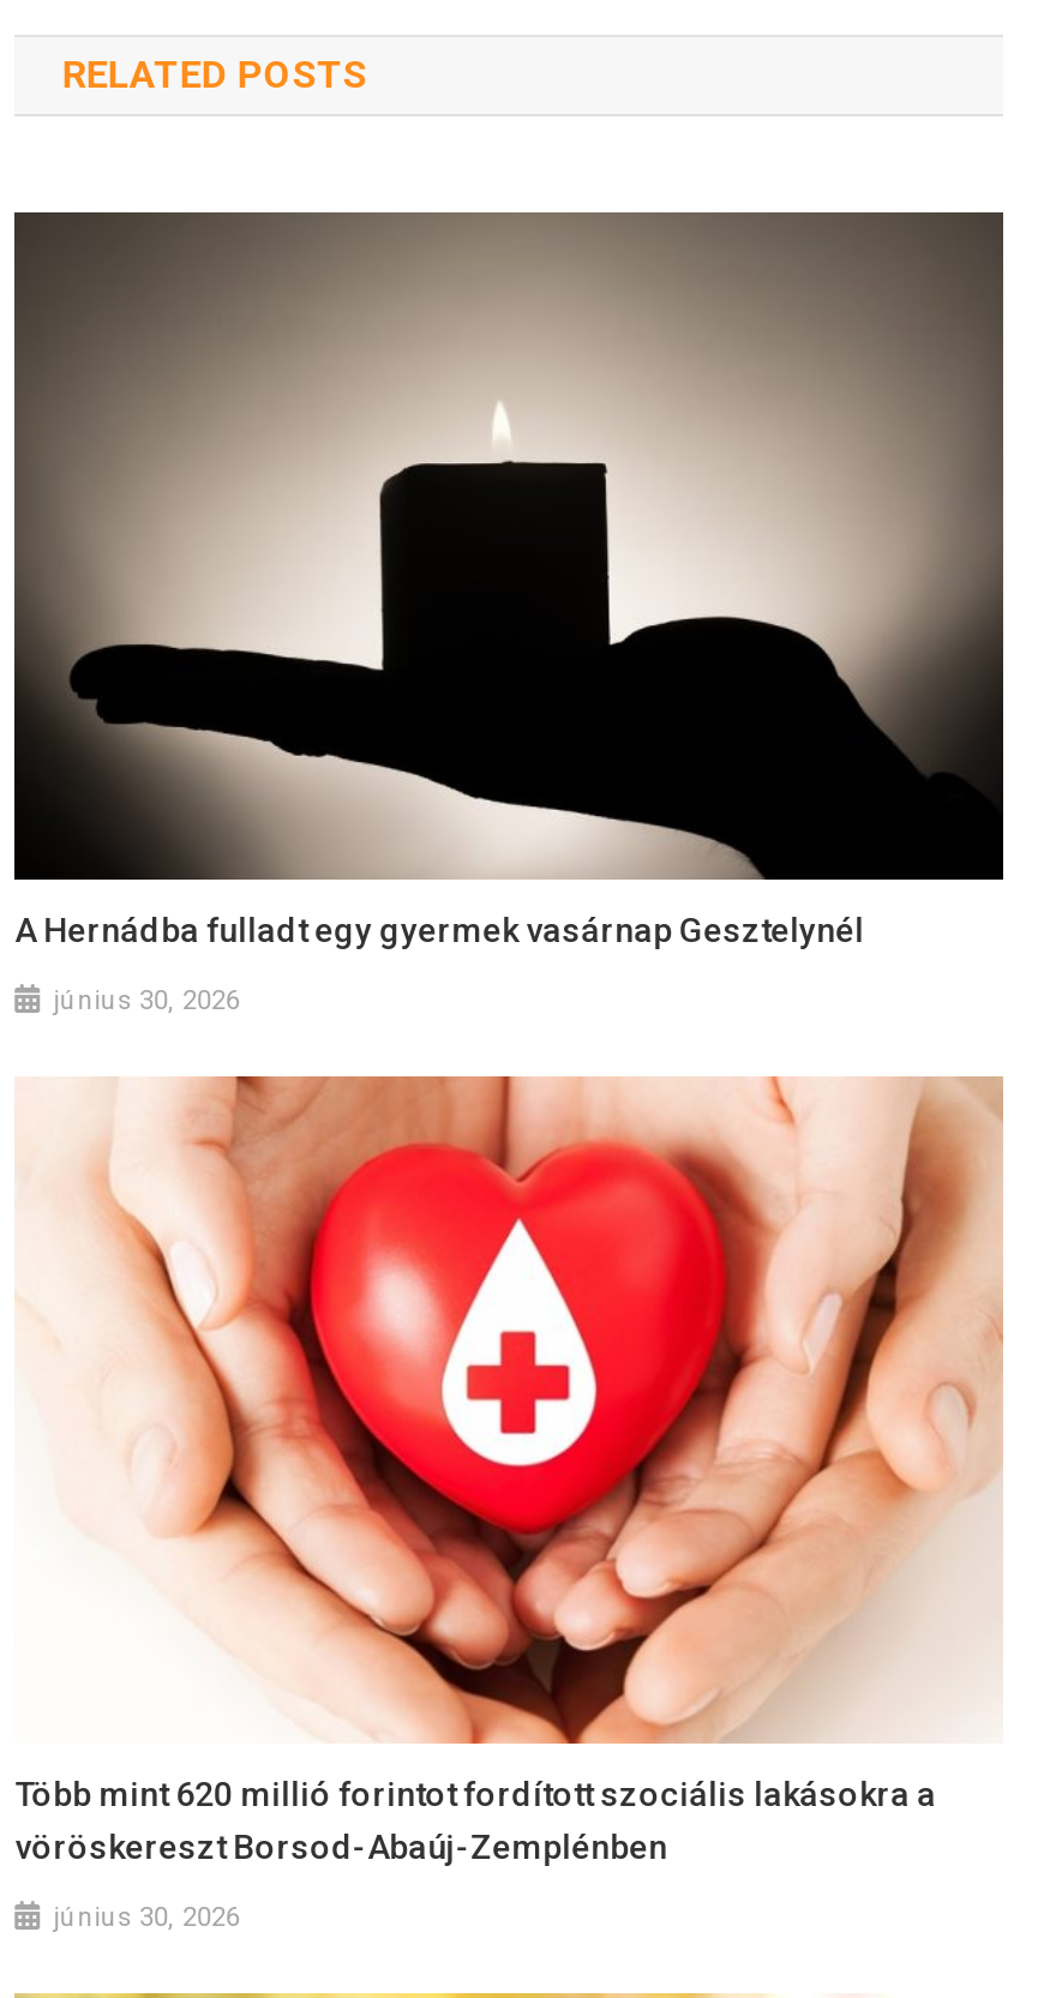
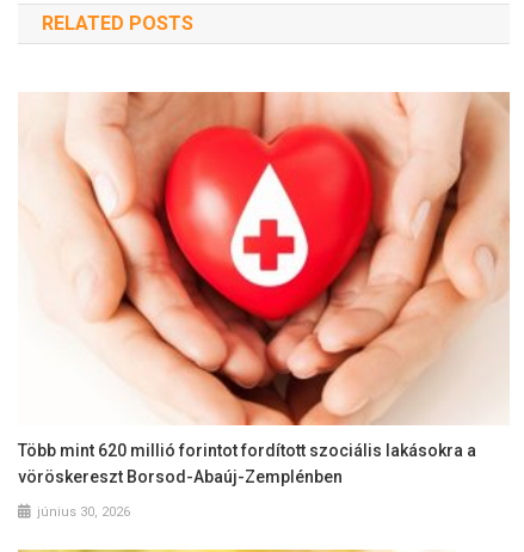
[12,210,1006,1016] [image] | A Hernádba fulladt egy gyermek vasárnap Gesztelynél | június 30, 2026 -> none

